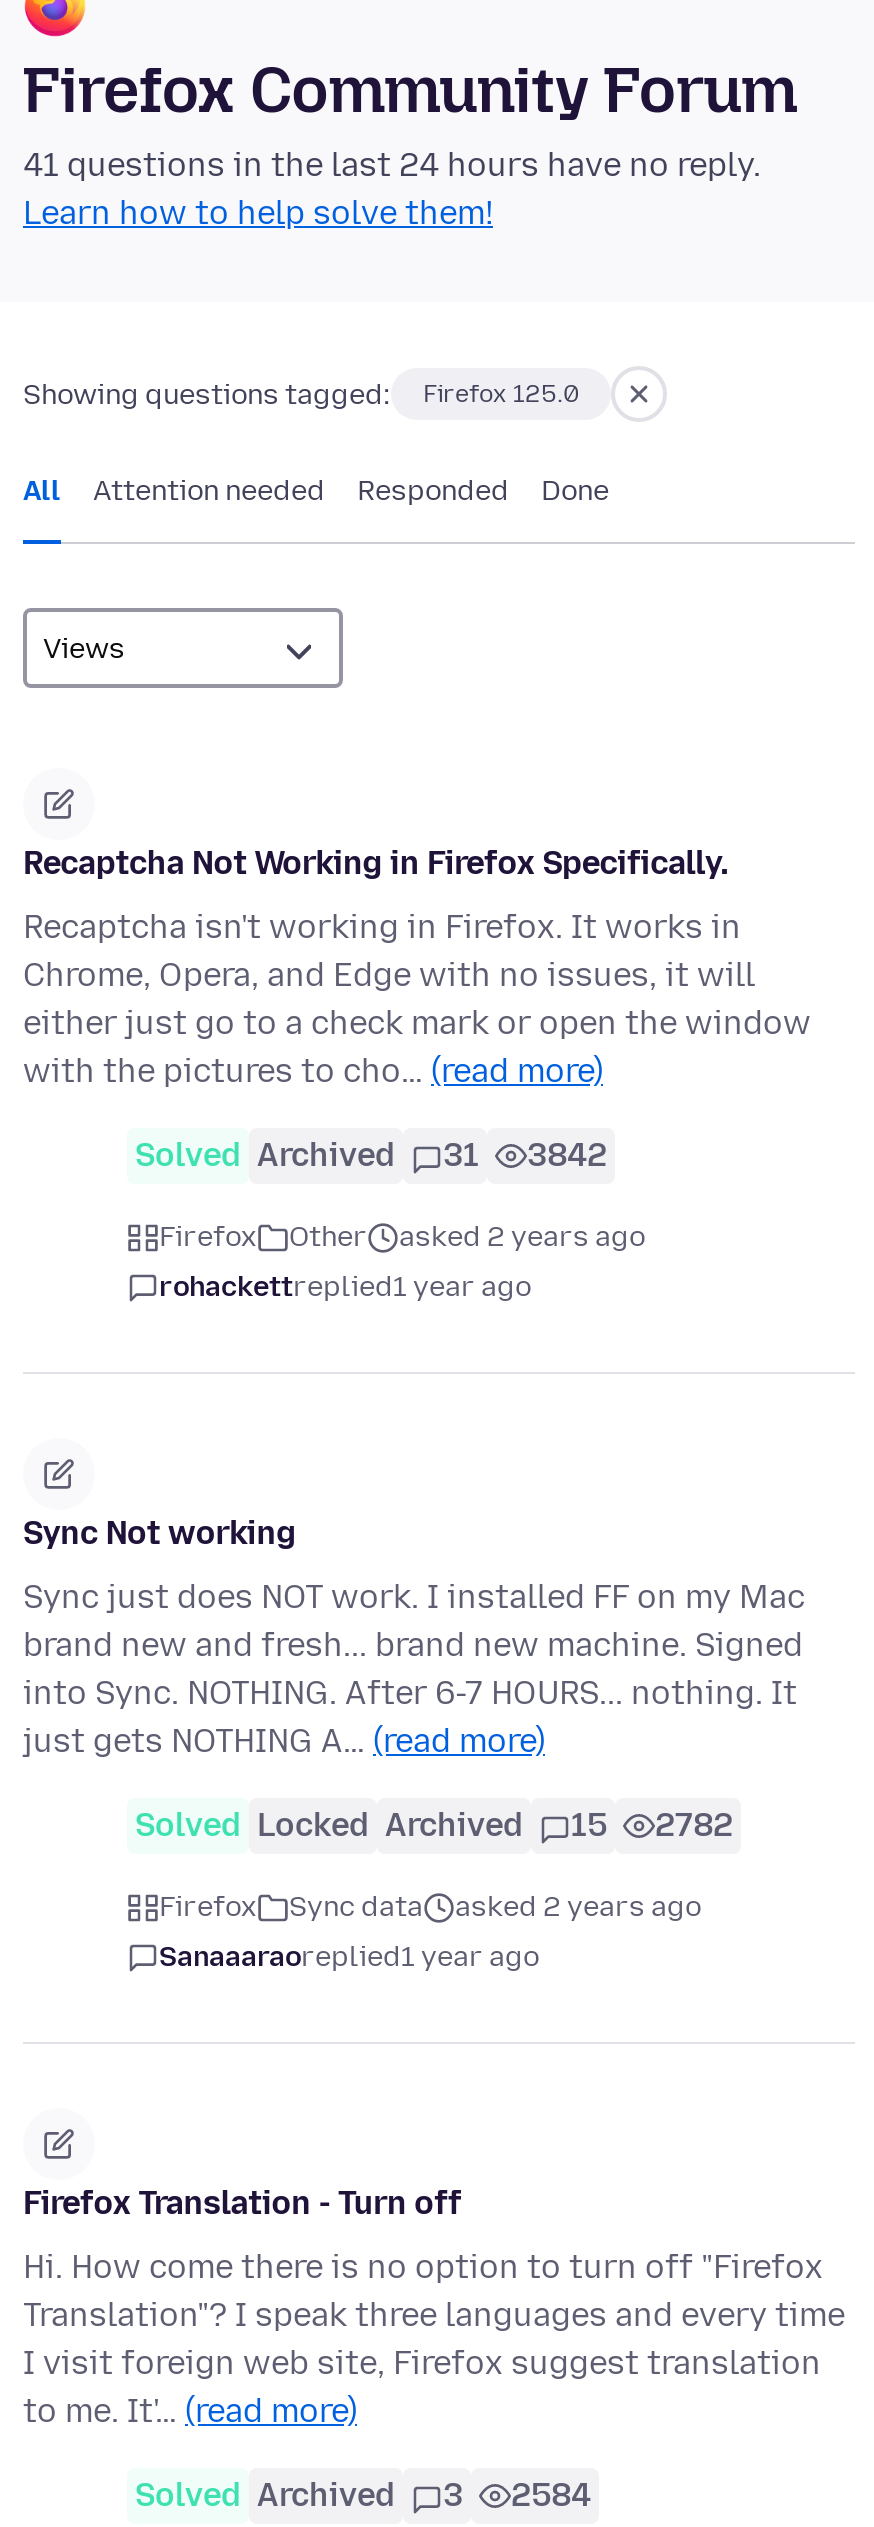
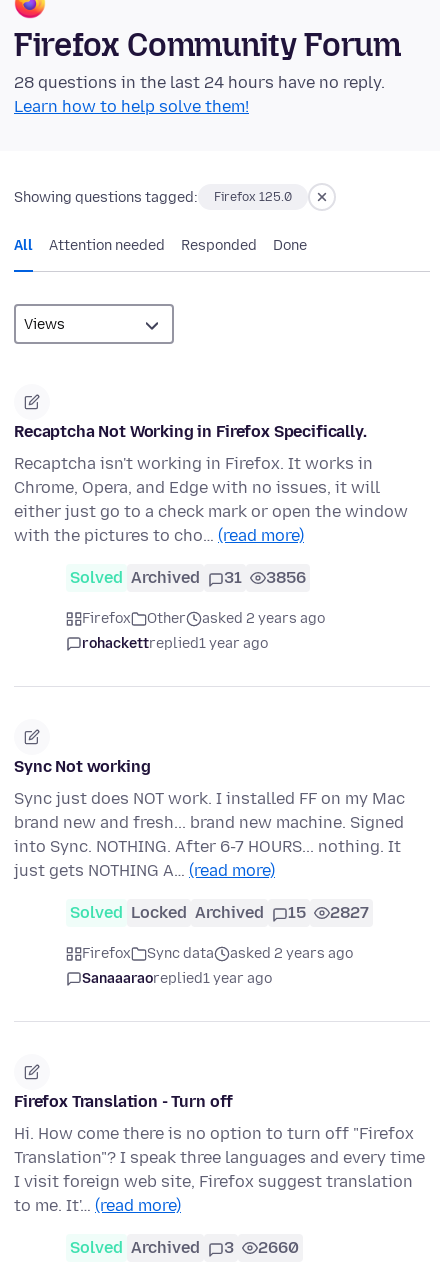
[23,147,761,185] 41 questions in the last 24 hours have no reply. -> [14,73,385,92] 28 questions in the last 24 hours have no reply.
[135,1137,607,1175] Solved Archived 31 3842 -> [70,568,306,587] Solved Archived 31 3856
[135,1807,733,1845] Solved Locked Archived 15 2782 -> [70,903,369,922] Solved Locked Archived 15 2827
[135,2477,591,2515] Solved Archived 3 2584 -> [70,1238,299,1257] Solved Archived 3 2660

